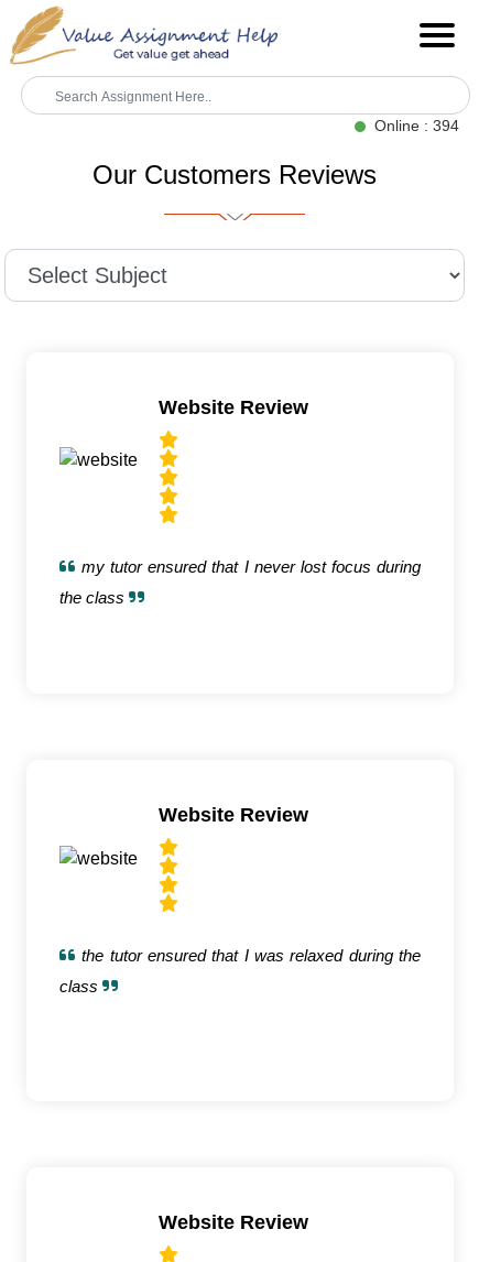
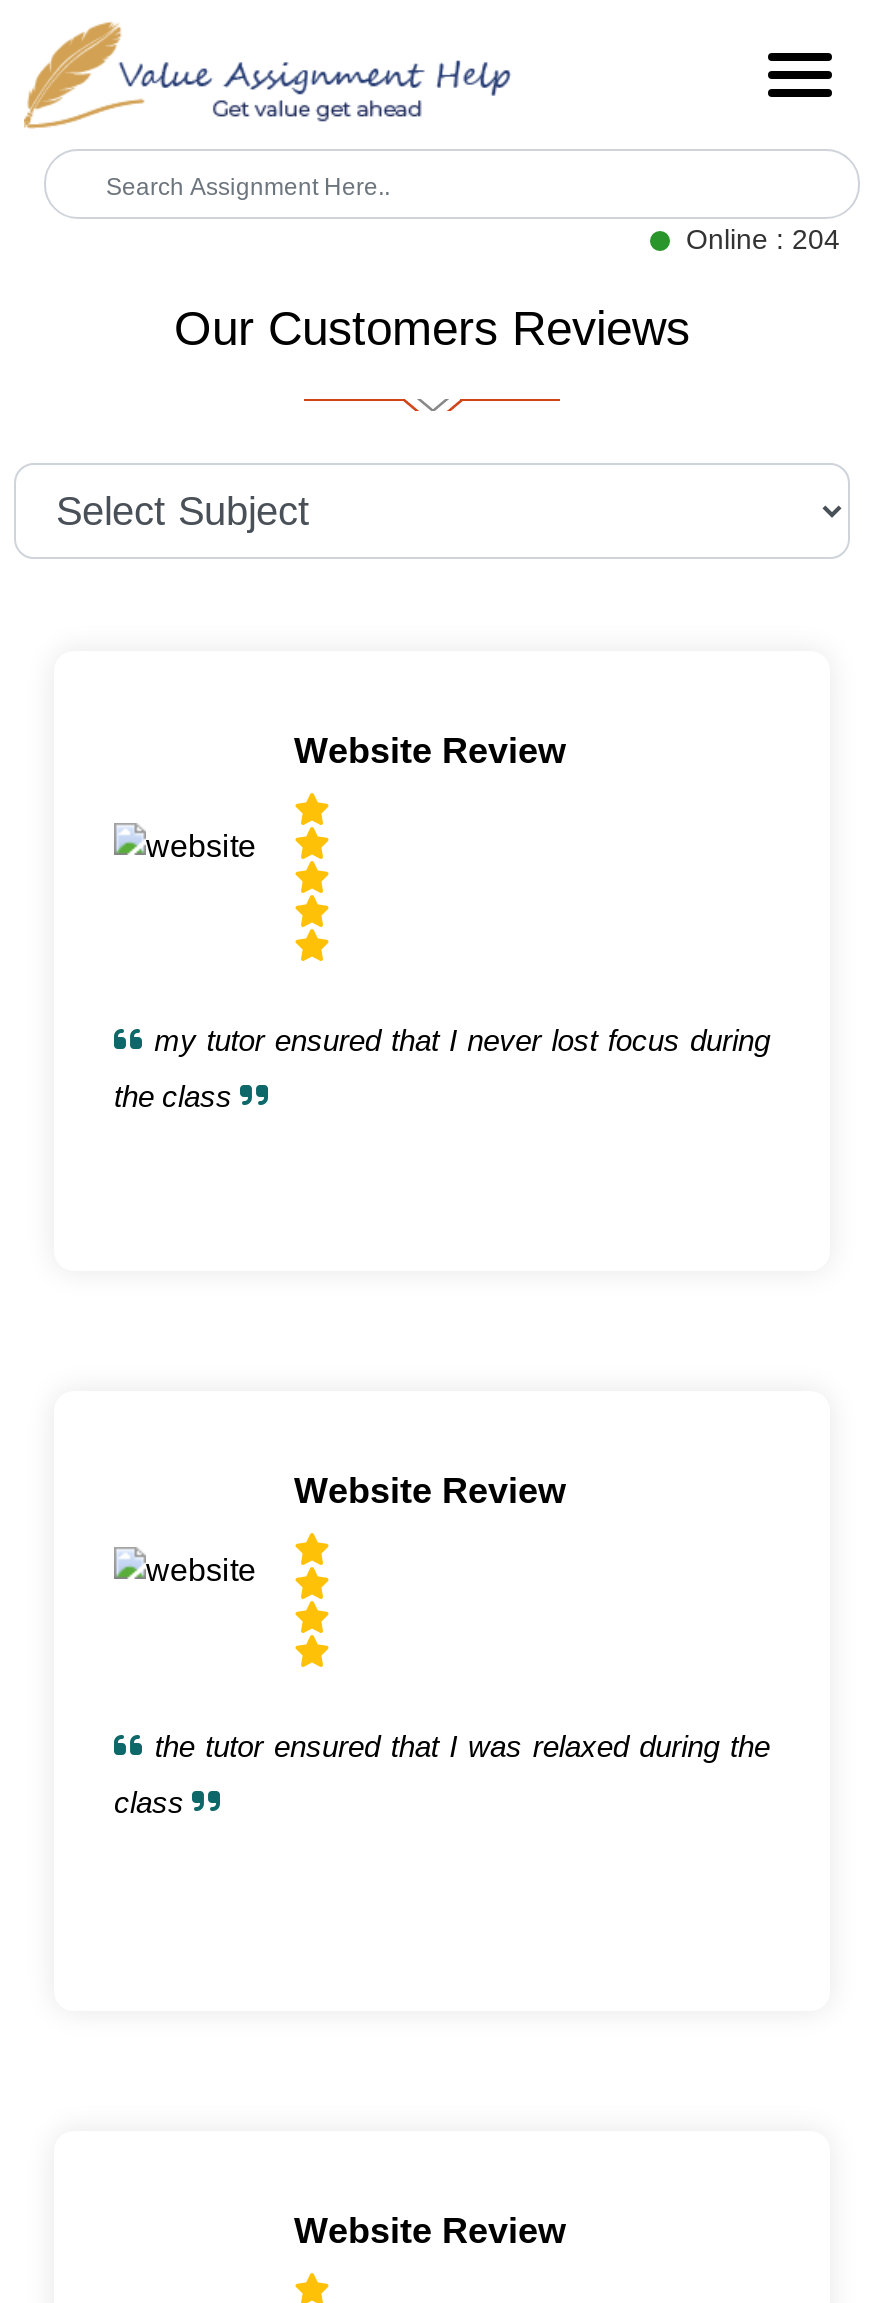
[374,117,459,135] Online : 394 -> [686,224,840,256] Online : 204

